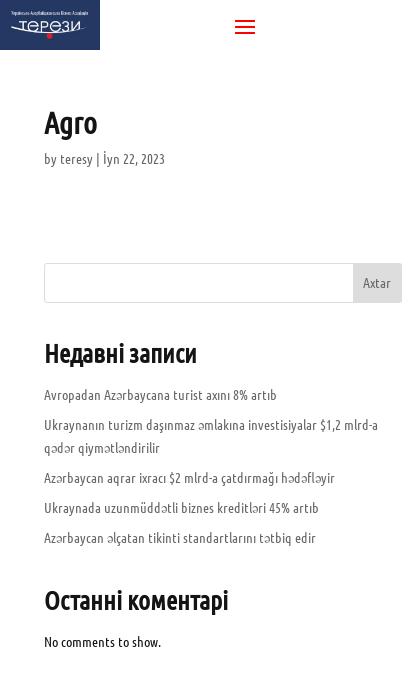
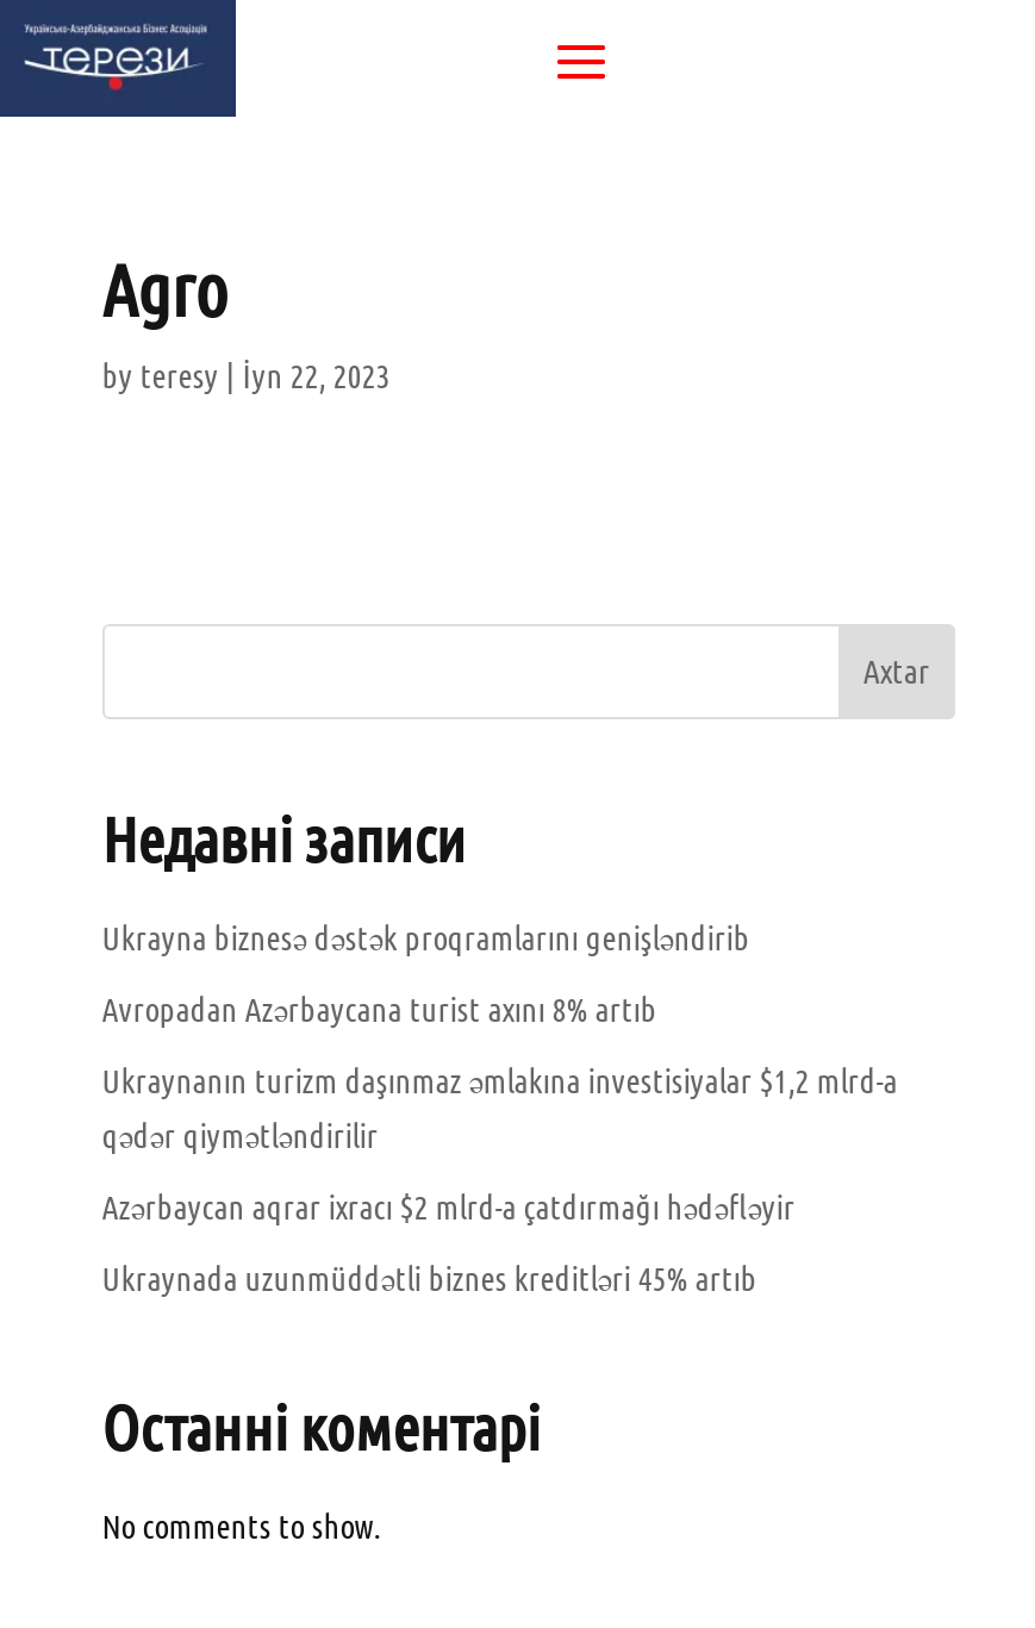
none -> [102,919,750,958] Ukrayna biznesə dəstək proqramlarını genişləndirib
moved [44,387,378,516] -> [102,991,898,1298]: Avropadan Azərbaycana turist axını 8% artıb | Ukraynanın turizm daşınmaz əmlakına investisiyalar $1,2 mlrd-a | qədər qiymətləndirilir | Azərbaycan aqrar ixracı $2 mlrd-a çatdırmağı hədəfləyir | Ukraynada uzunmüddətli biznes kreditləri 45% artıb
[44,530,316,546] Azərbaycan əlçatan tikinti standartlarını tətbiq edir -> none

